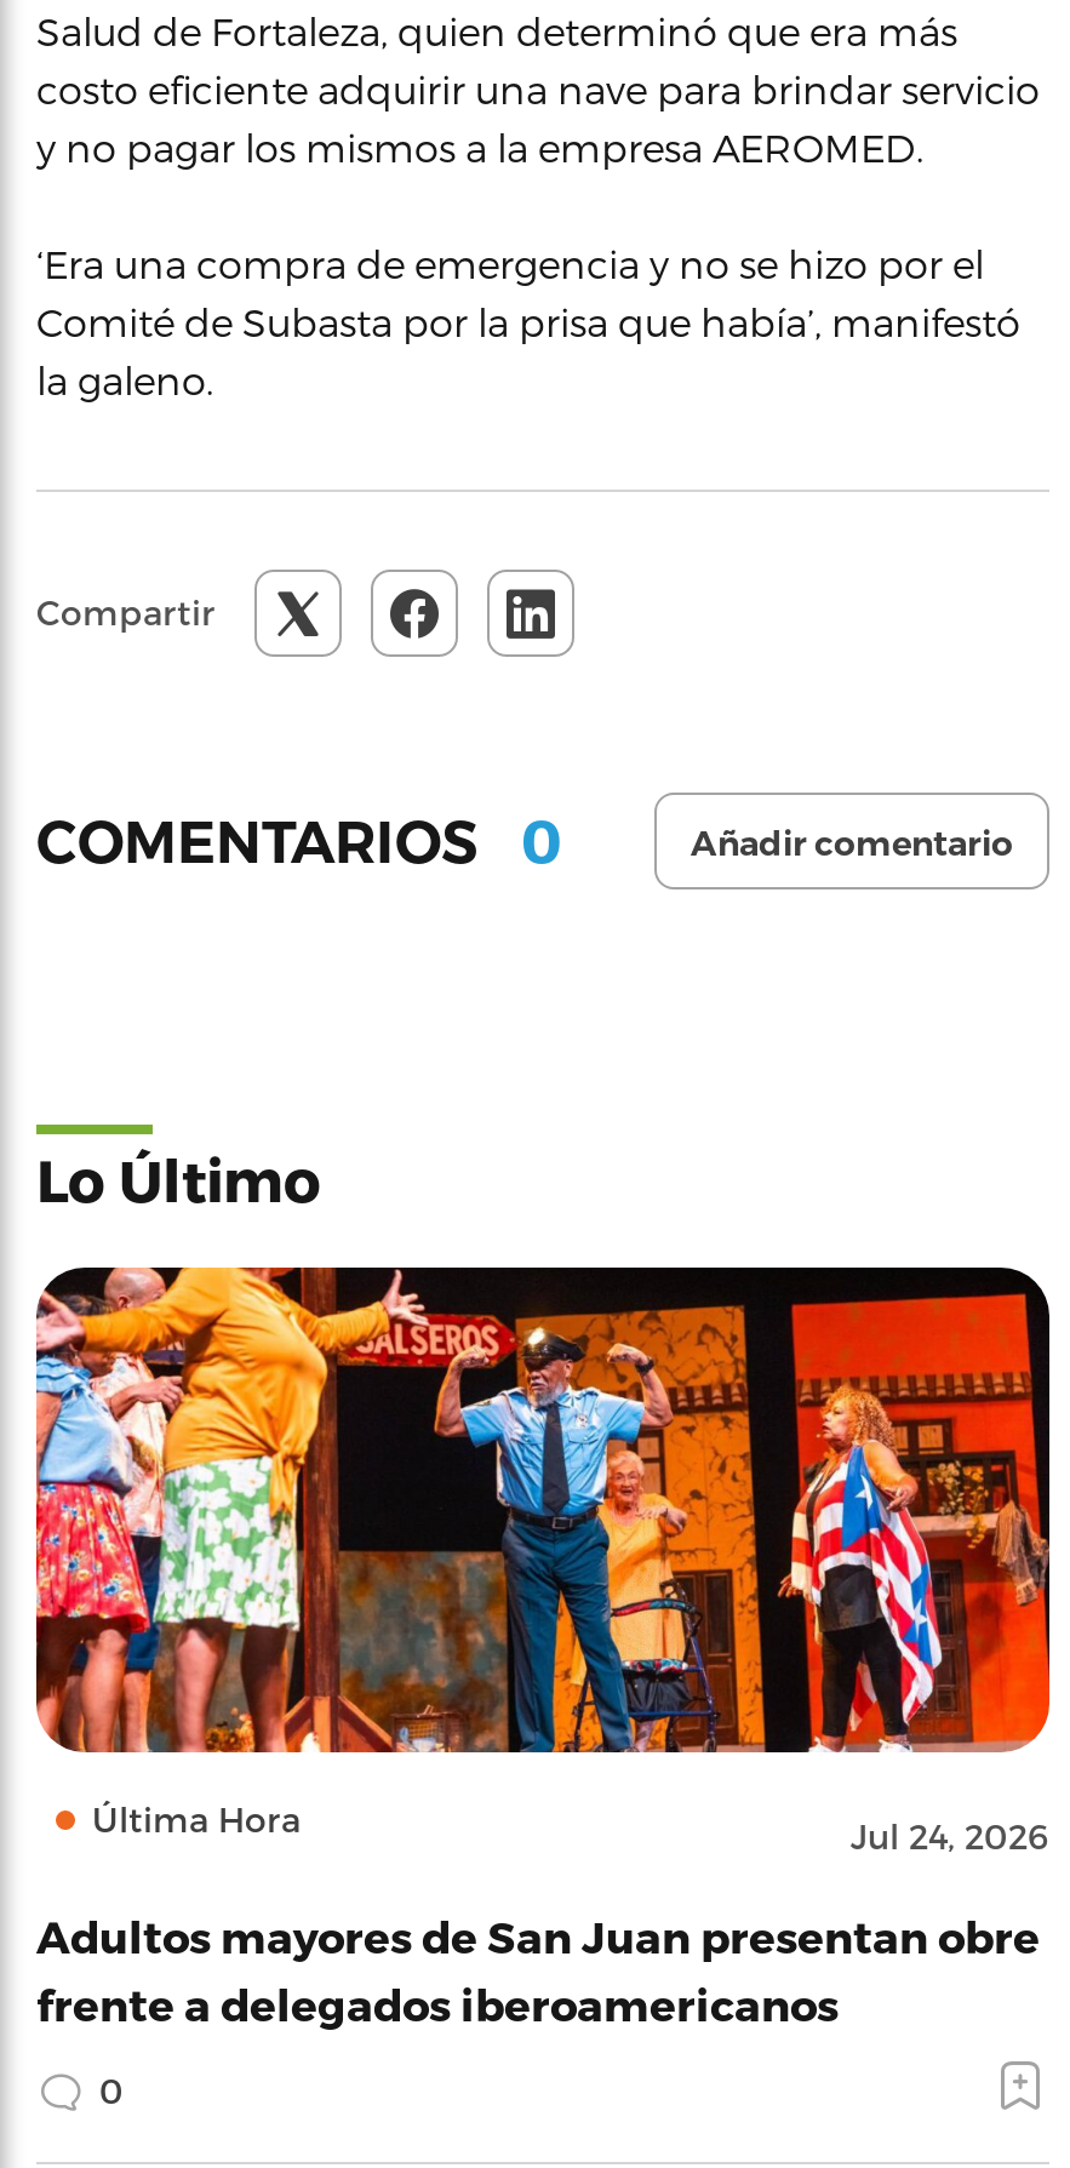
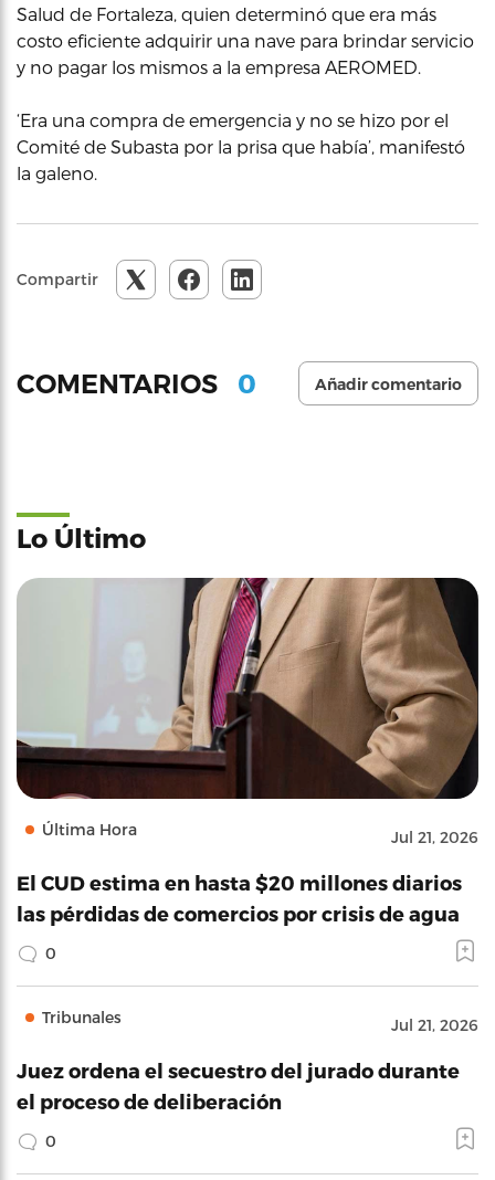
[34,1265,1052,2029] [image] | Jul 24, 2026 | Adultos mayores de San Juan presentan obre | frente a delegados iberoamericanos -> [15,577,480,1113] [image] | Jul 21, 2026 | El CUD estima en hasta $20 millones diarios | las pérdidas de comercios por crisis de agua | 0 | Tribunales | Jul 21, 2026 | Juez ordena el secuestro del jurado durante | el proceso de deliberación

